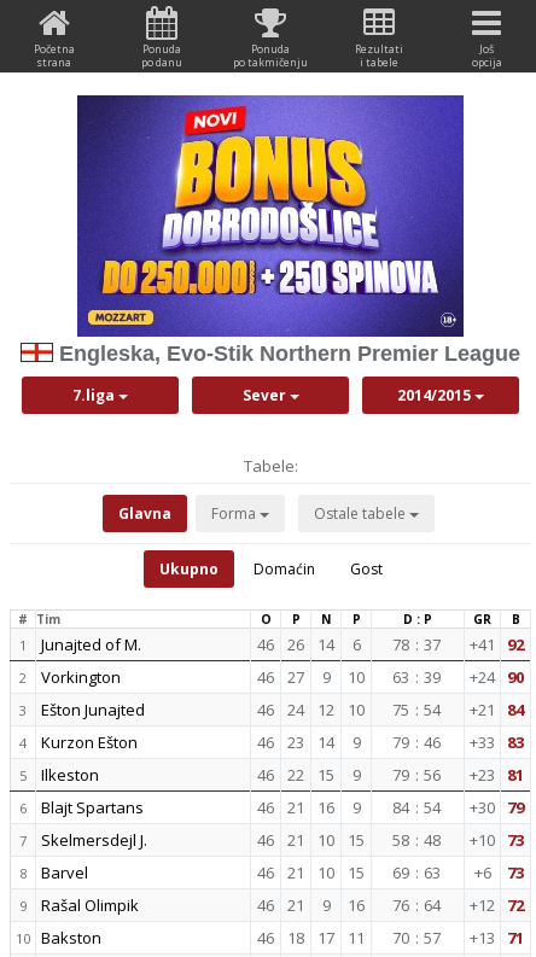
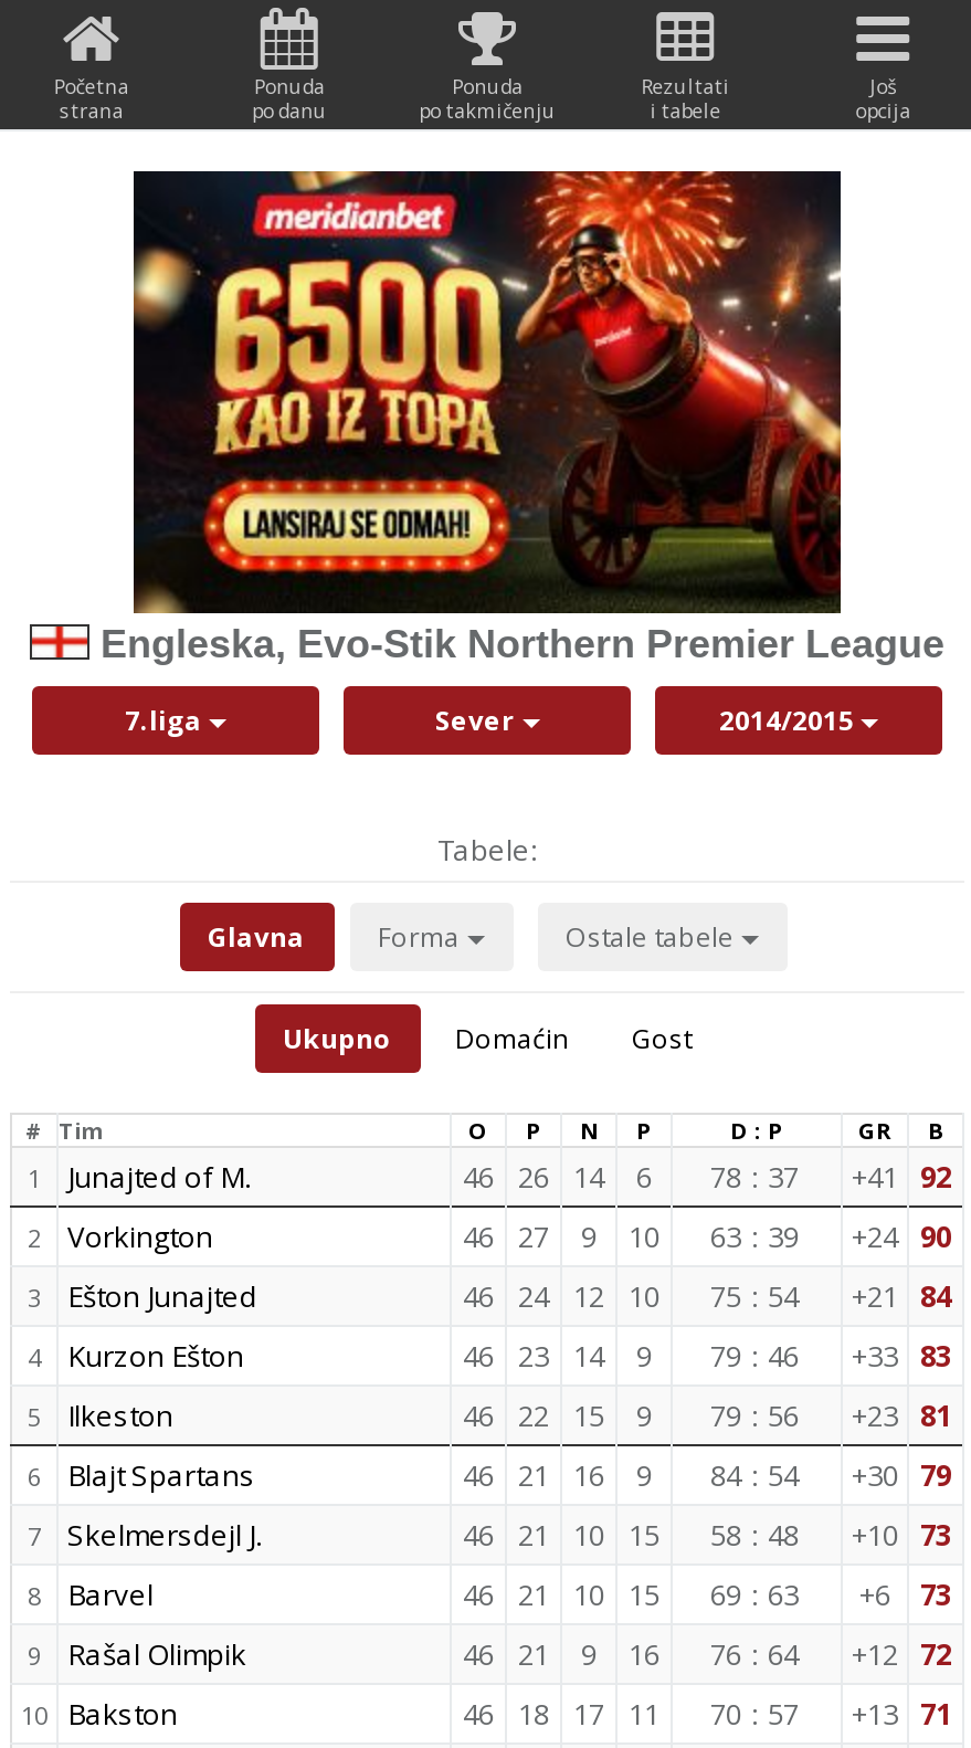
[76,94,465,338] [image] -> [131,169,843,615] [image]

